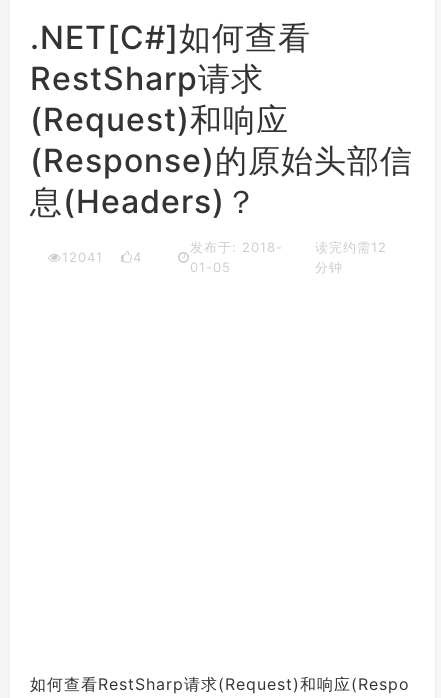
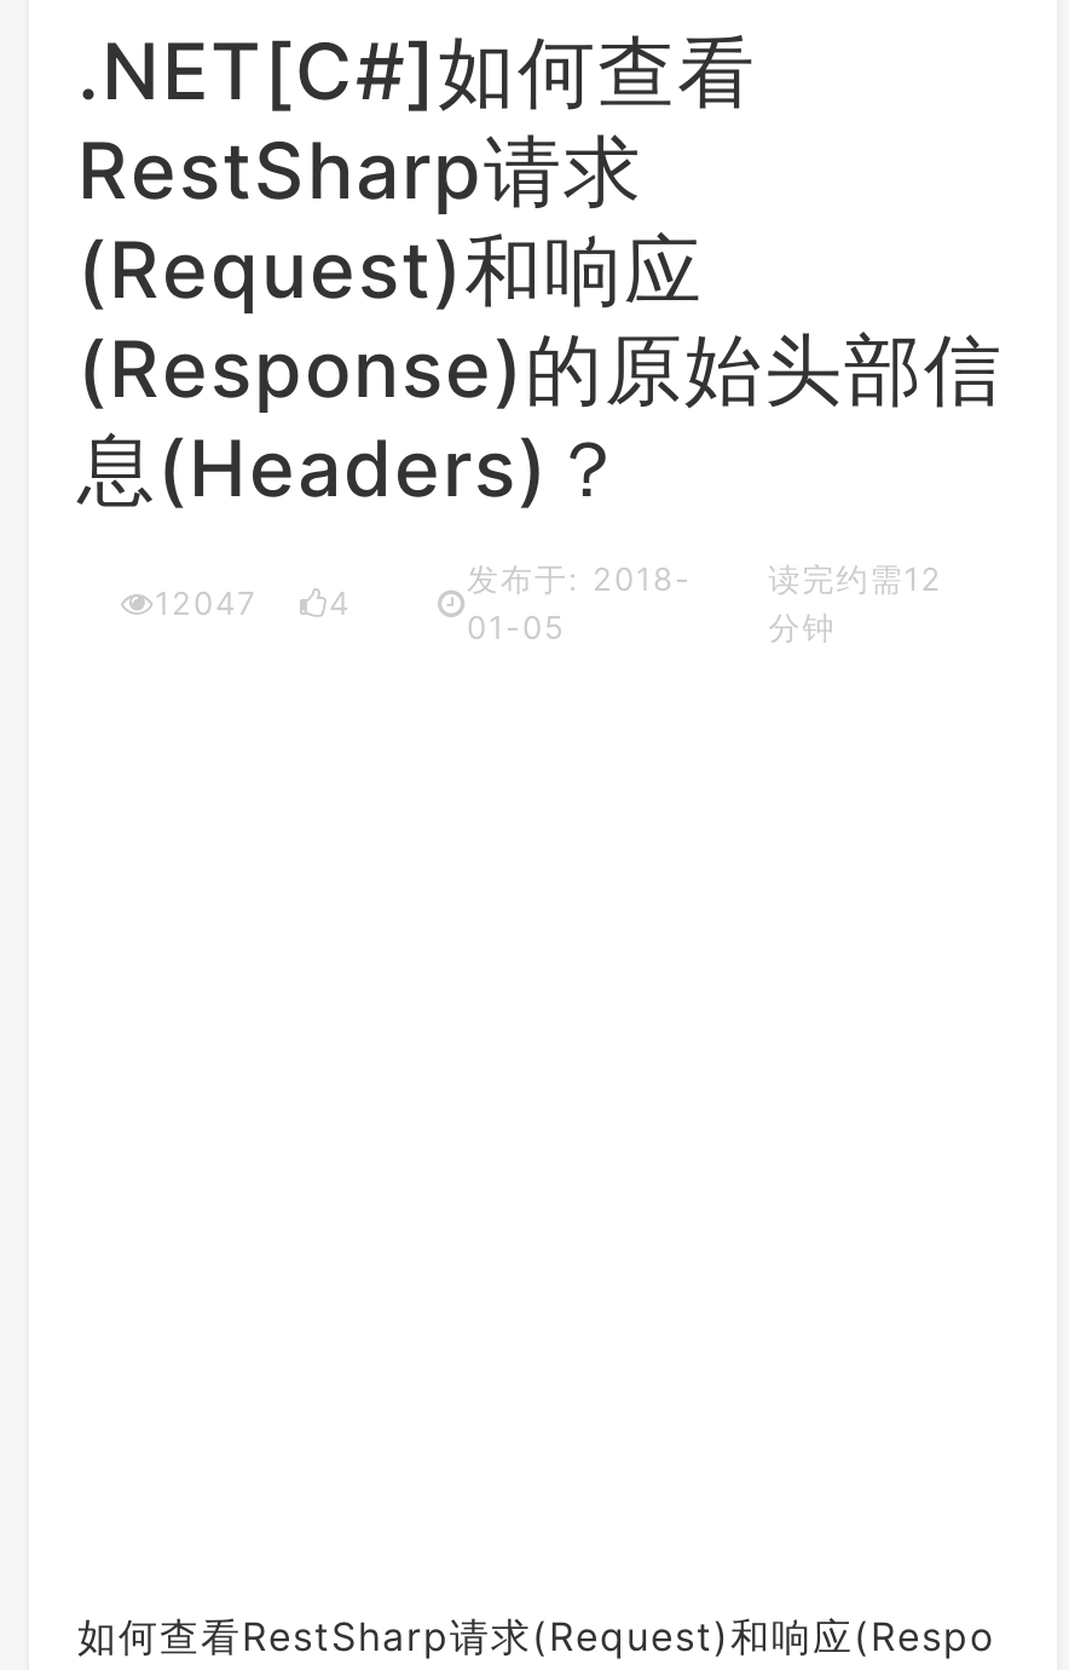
[62,249,142,265] 12041 4 -> [155,583,351,622] 12047 4

